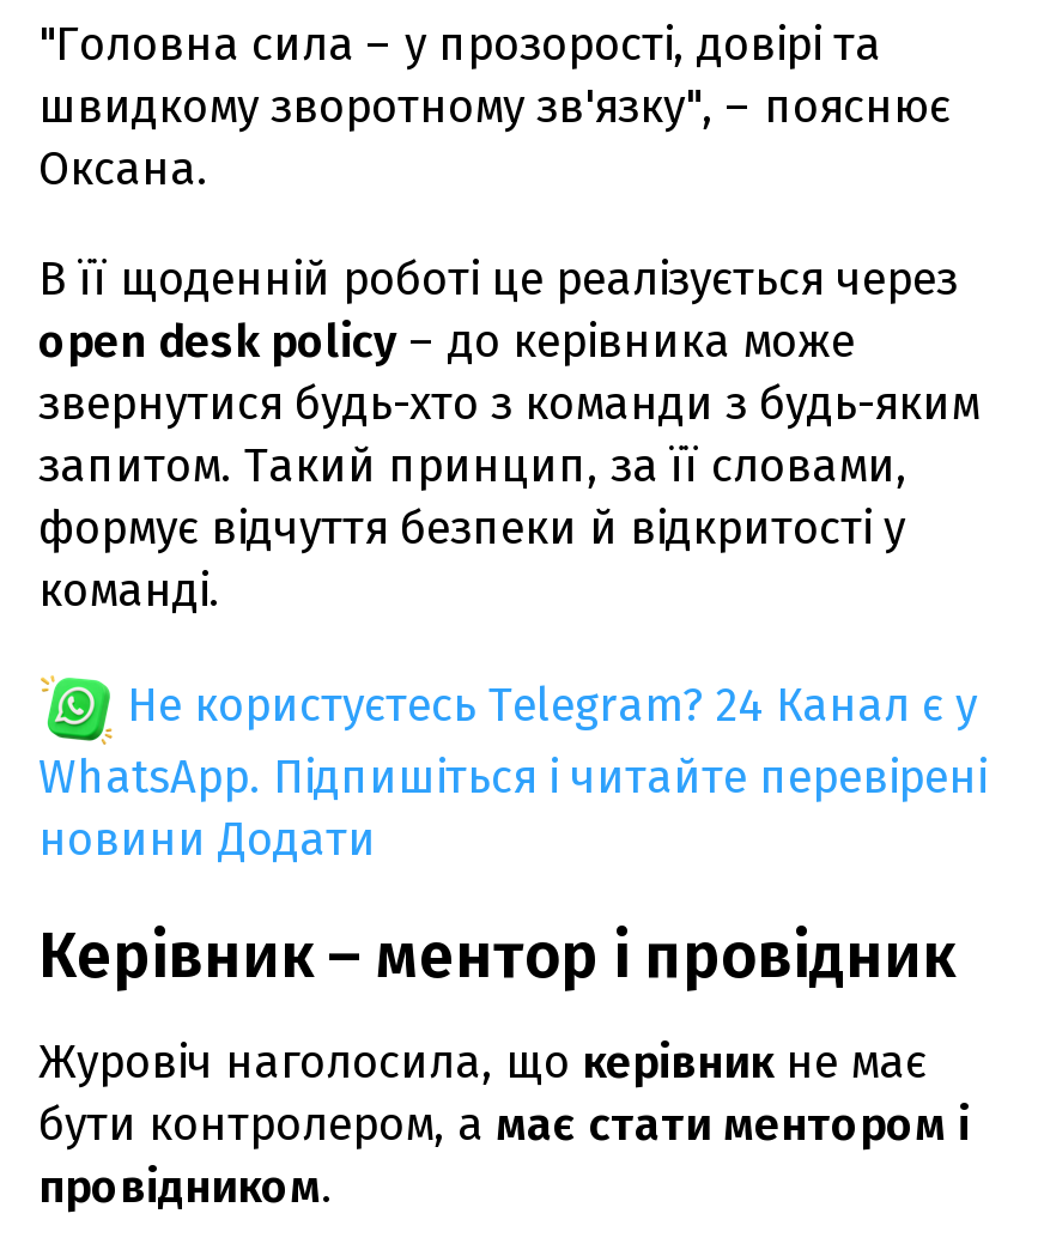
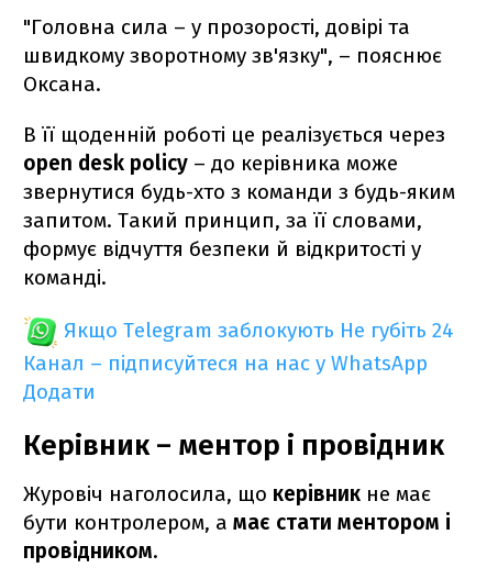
[38,677,987,866] Не користуєтесь Telegram? 24 Канал є у | WhatsApp. Підпишіться і читайте перевірені | новини Додати -> [23,317,454,404] Якщо Telegram заблокують Не губіть 24 | Канал – підписуйтеся на нас у WhatsApp | Додати

